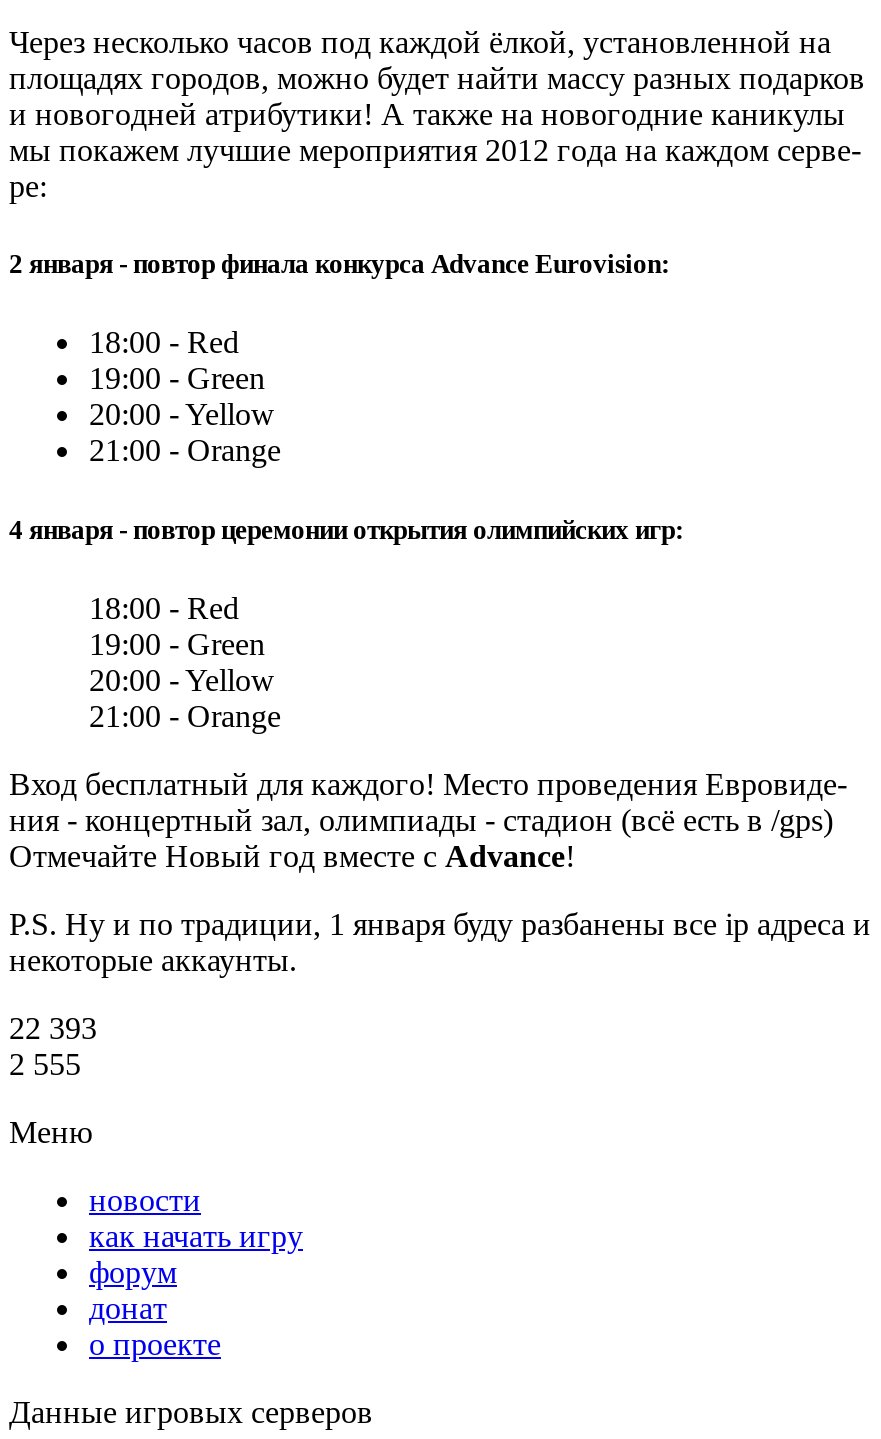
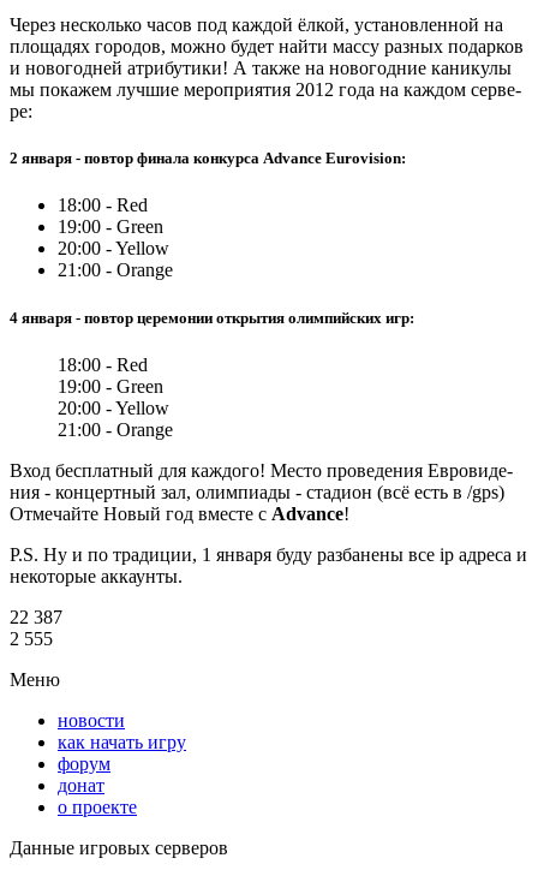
[9,1010,97,1044] 22 393 -> [10,606,62,627] 22 387

